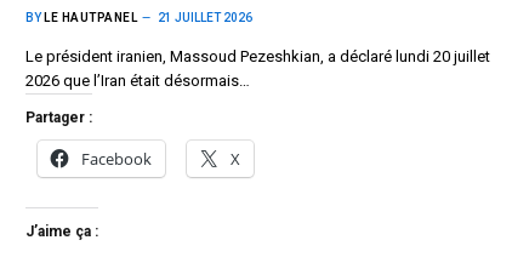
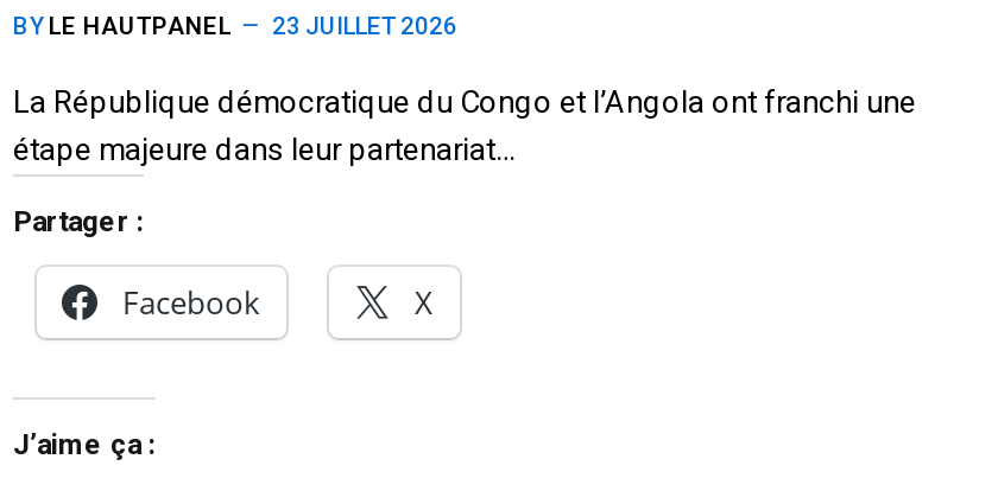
[25,10,252,24] BY LE HAUTPANEL 21 JUILLET 2026 -> [13,12,457,38] BY LE HAUTPANEL 23 JUILLET 2026
[25,47,490,89] Le président iranien, Massoud Pezeshkian, a déclaré lundi 20 juillet | 2026 que l’Iran était désormais… -> [13,83,916,166] La République démocratique du Congo et l’Angola ont franchi une | étape majeure dans leur partenariat…

